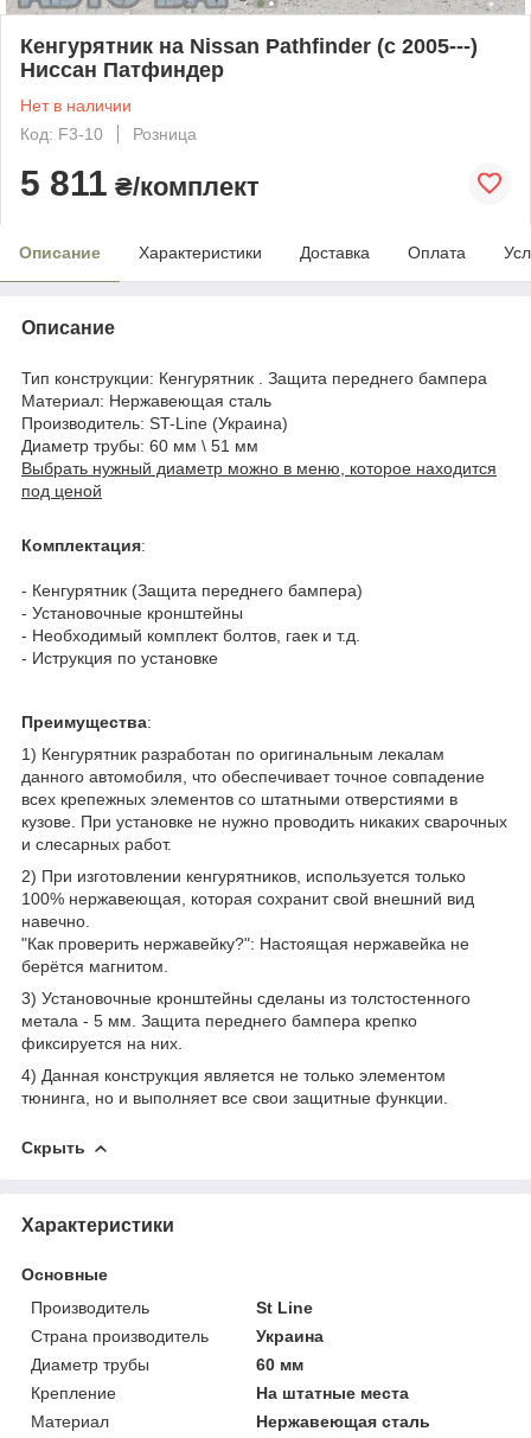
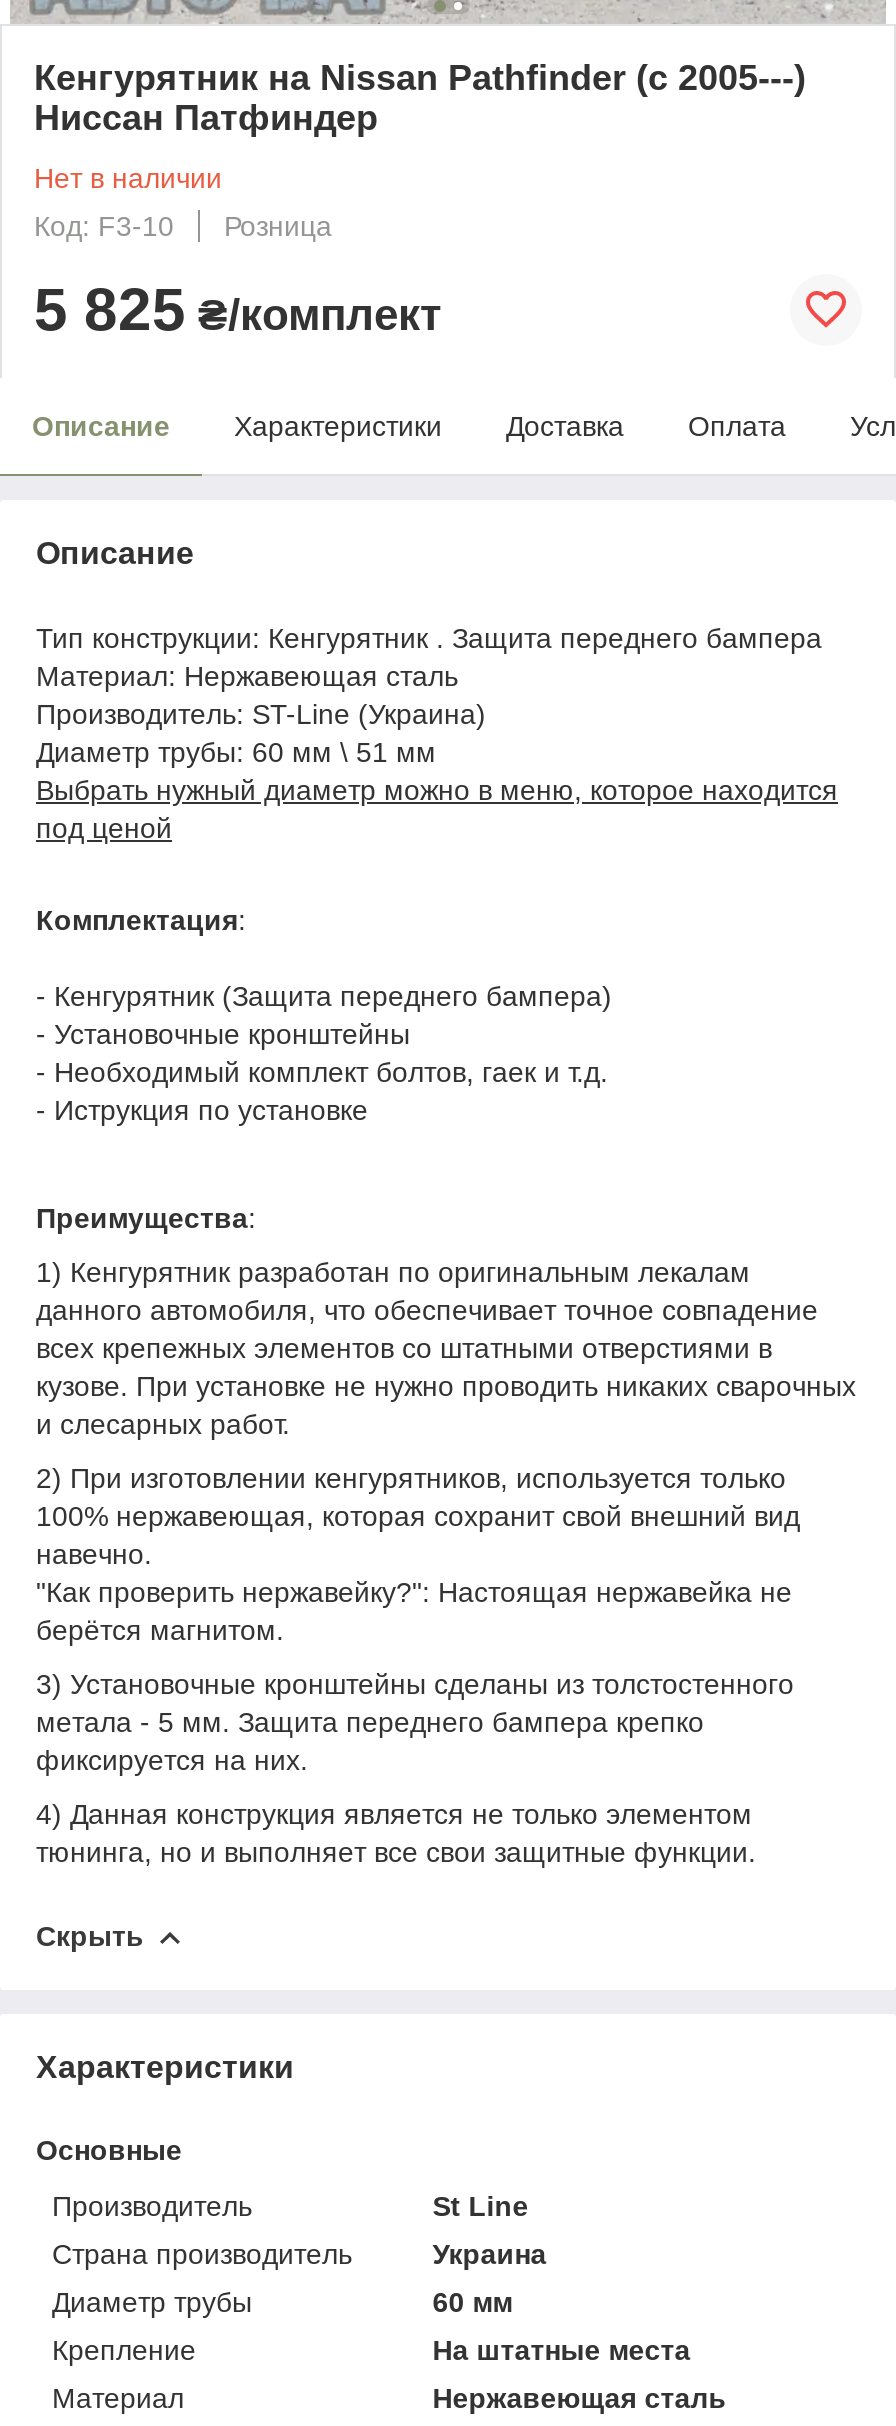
[20,163,260,202] 5 811 ₴/комплект -> [34,276,442,342] 5 825 ₴/комплект

